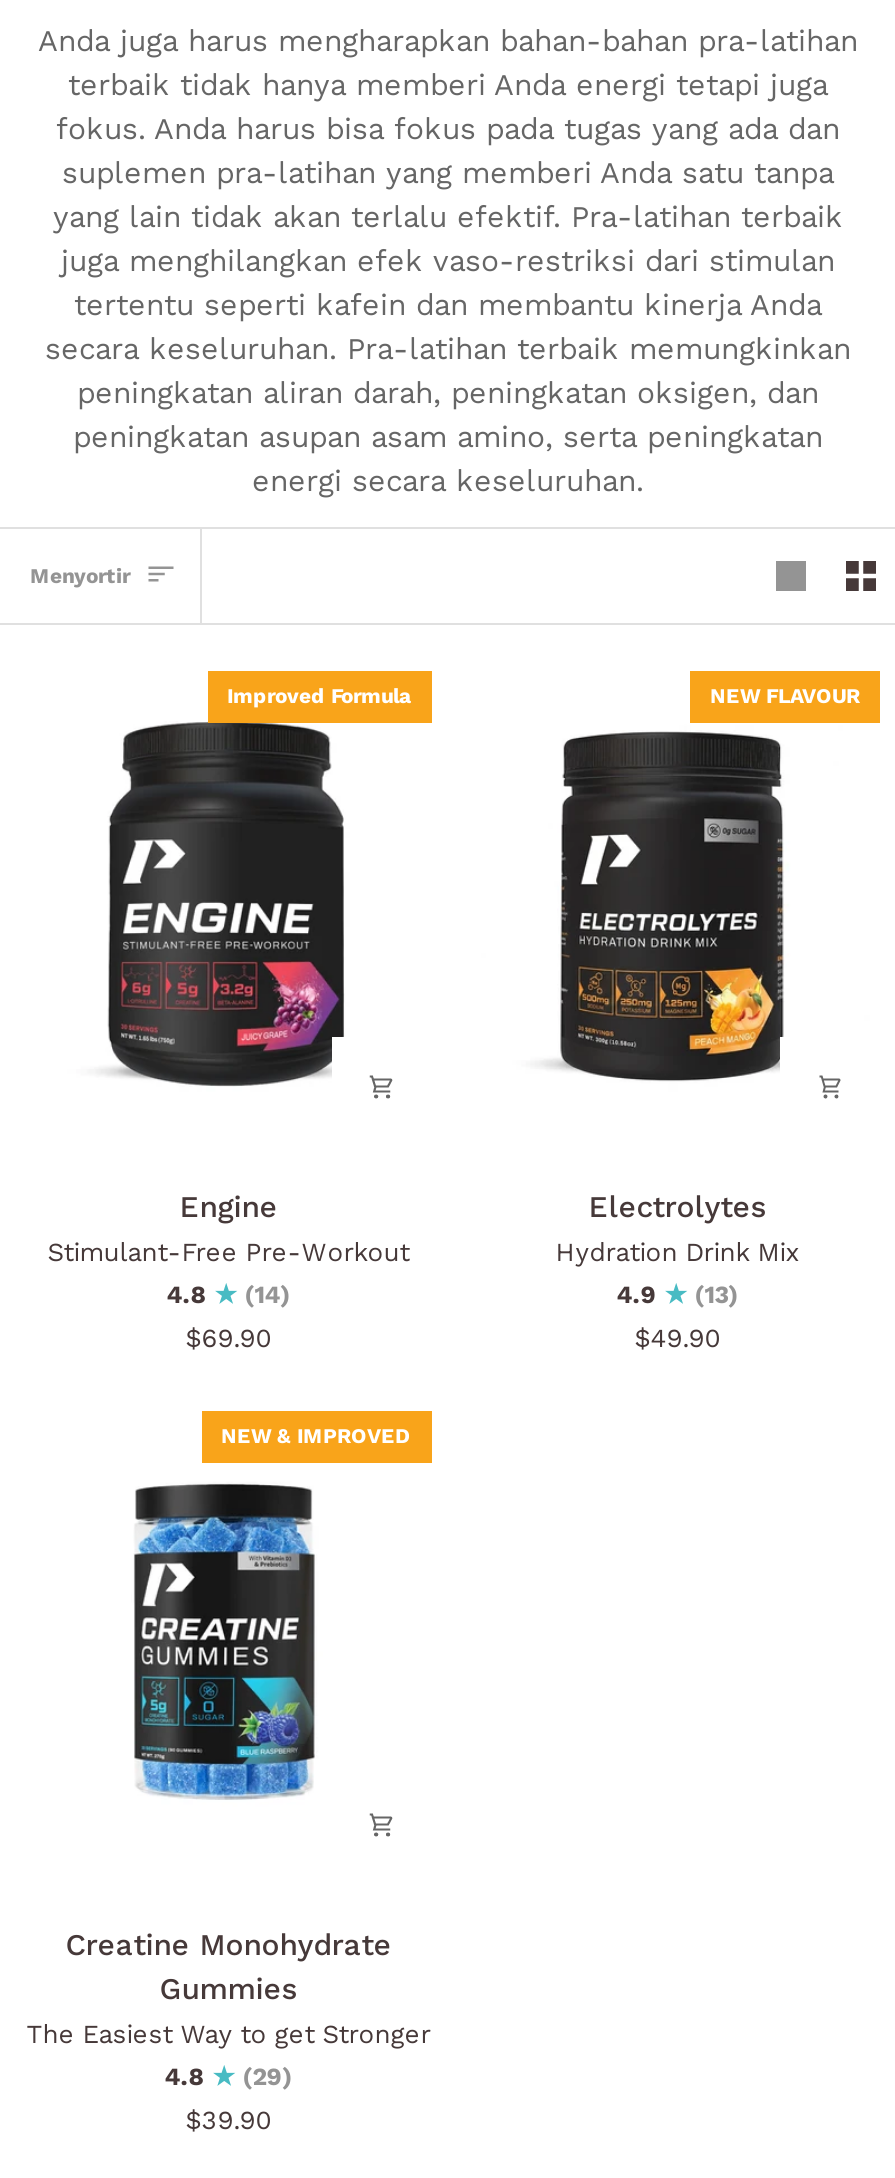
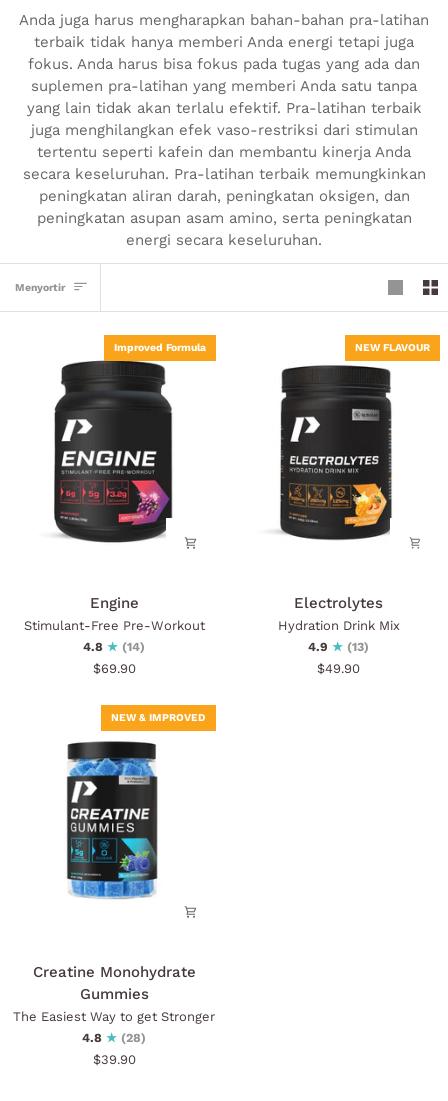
[164,2063,292,2091] 4.8 (29) -> [82,1031,146,1045] 4.8 (28)

